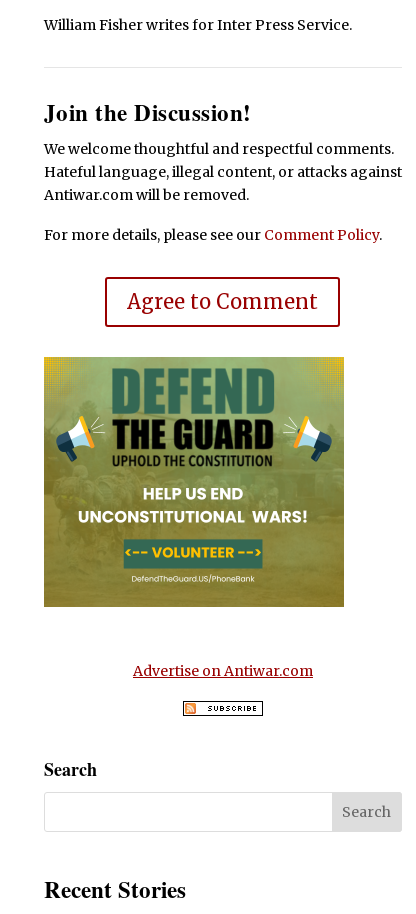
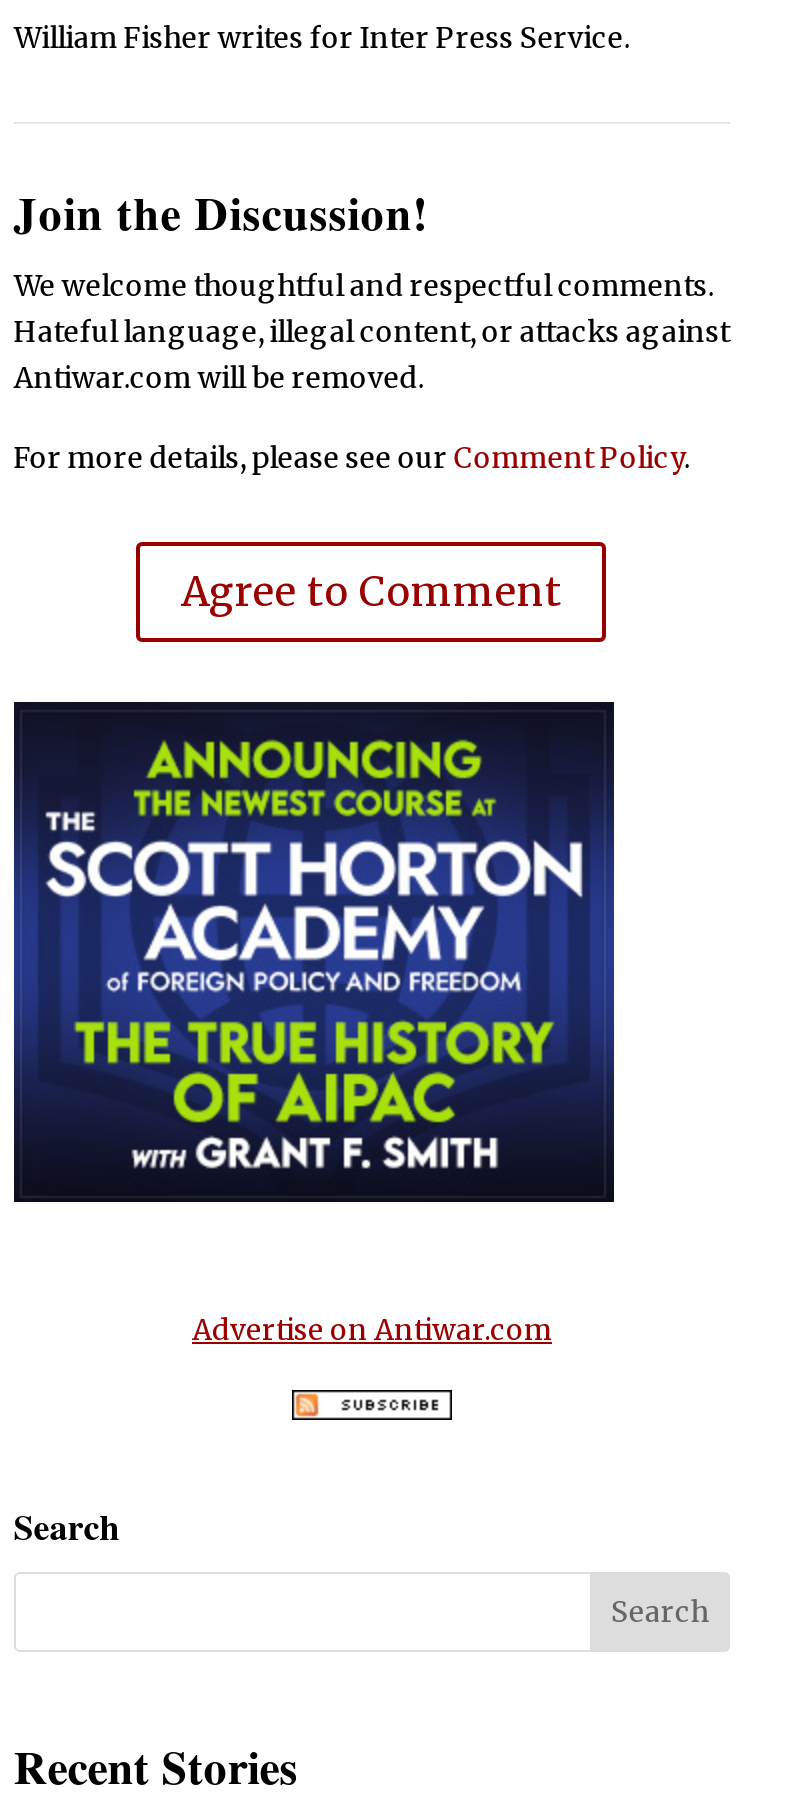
[43,356,345,608] [image] -> [12,700,616,1204] [image]

